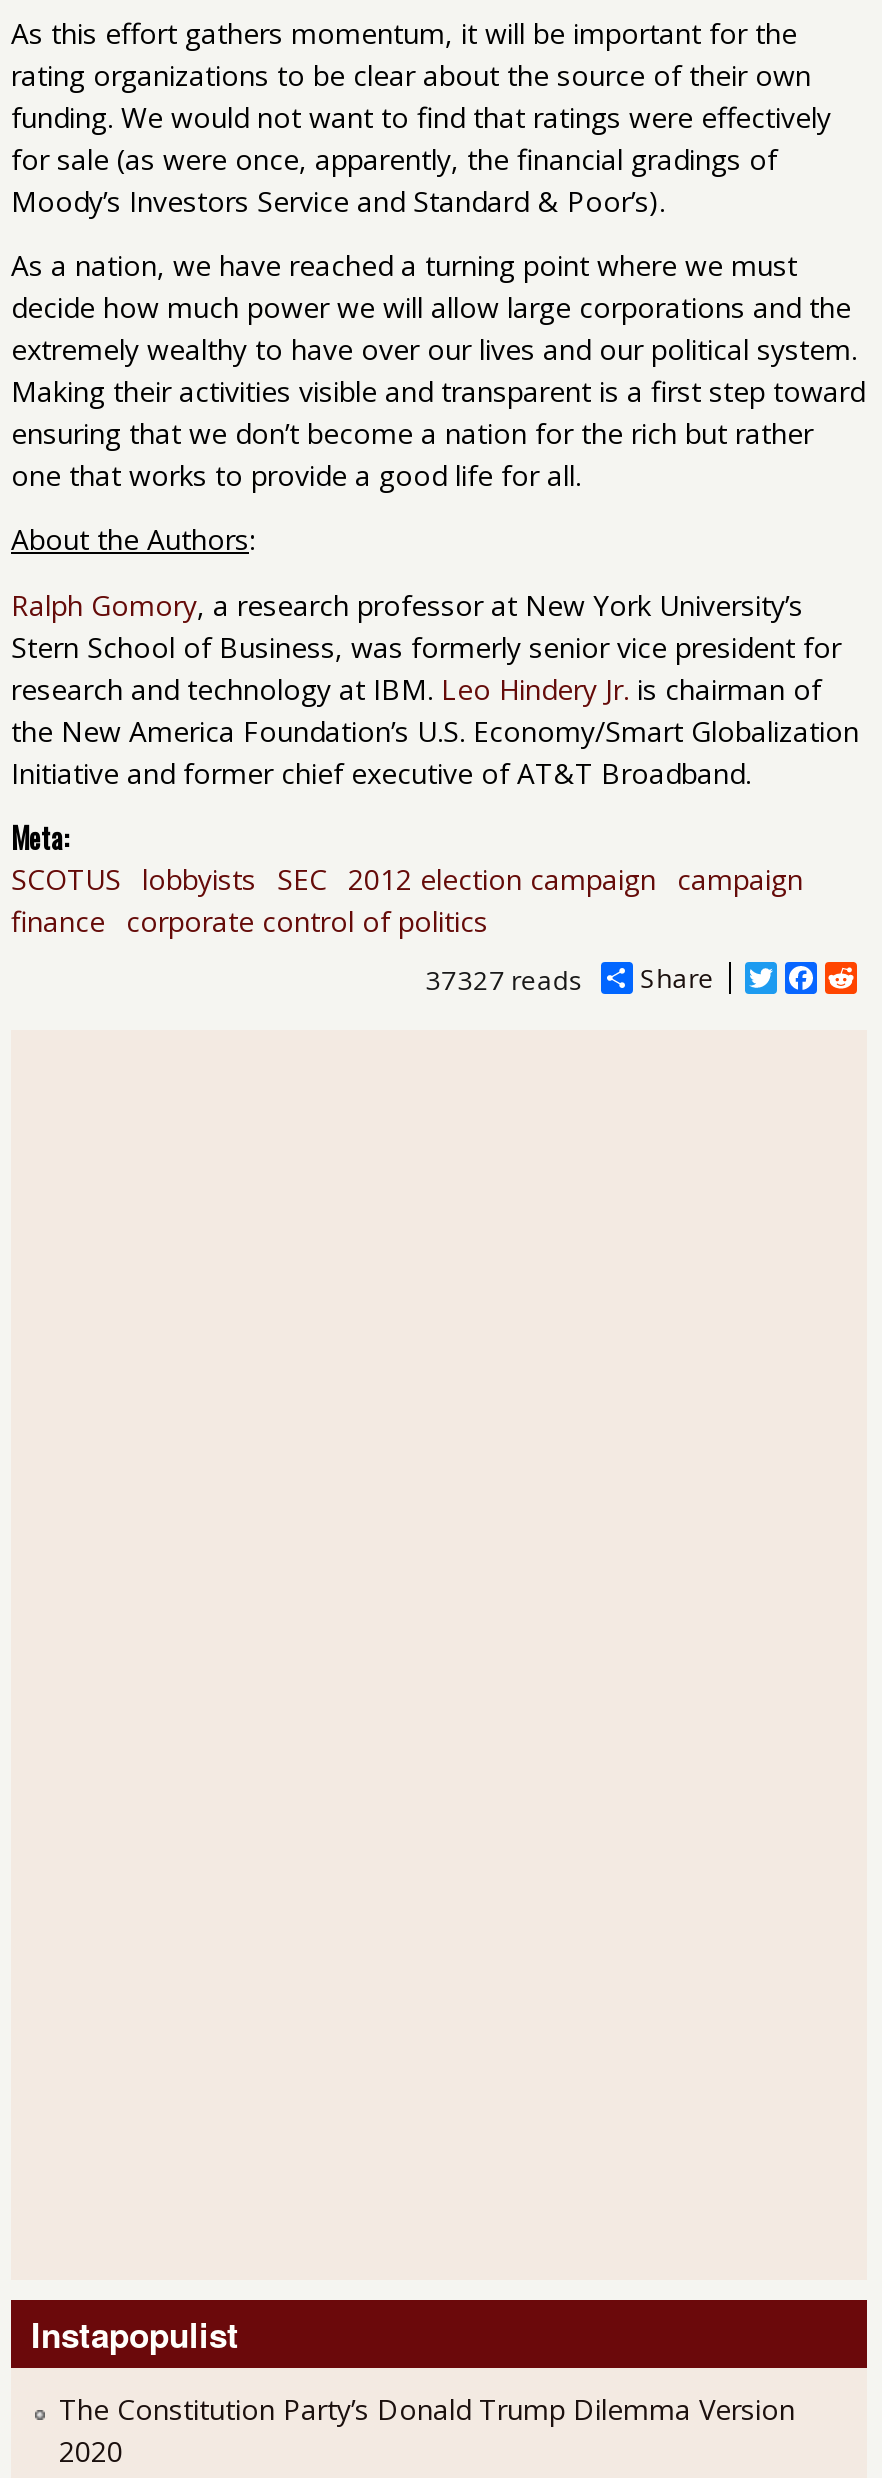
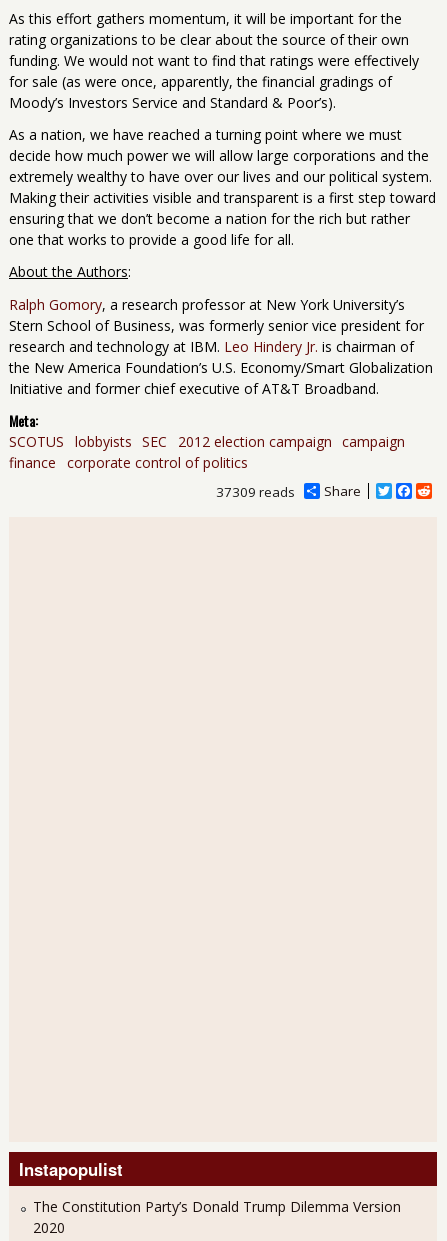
[425,962,583,998] 37327 reads -> [216,483,295,501] 37309 reads

